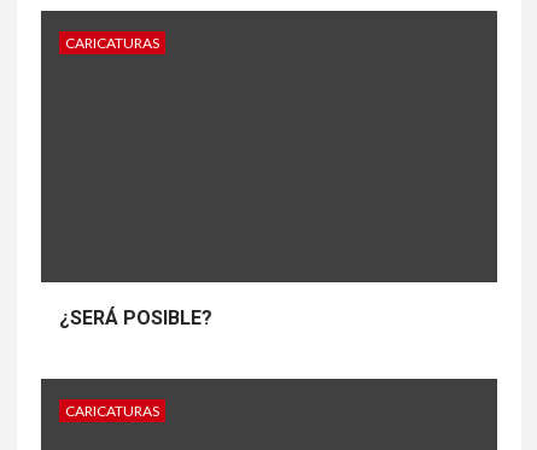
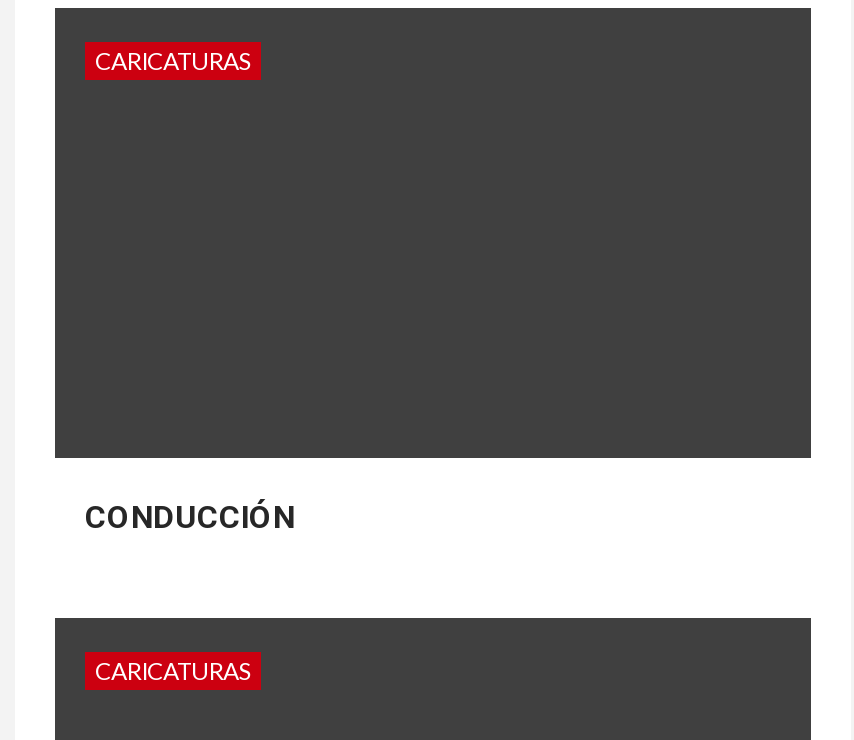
[59,306,212,329] ¿SERÁ POSIBLE? -> [85,498,295,536] CONDUCCIÓN

